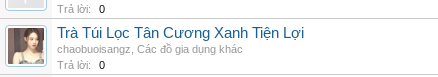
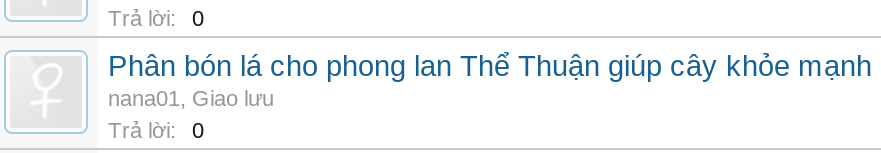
[7,27,44,65] [image] -> none
[57,25,304,55] Trà Túi Lọc Tân Cương Xanh Tiện Lợi | chaobuoisangz, Các đồ gia dụng khác -> [108,50,872,110] Phân bón lá cho phong lan Thể Thuận giúp cây khỏe mạnh | nana01, Giao lưu

